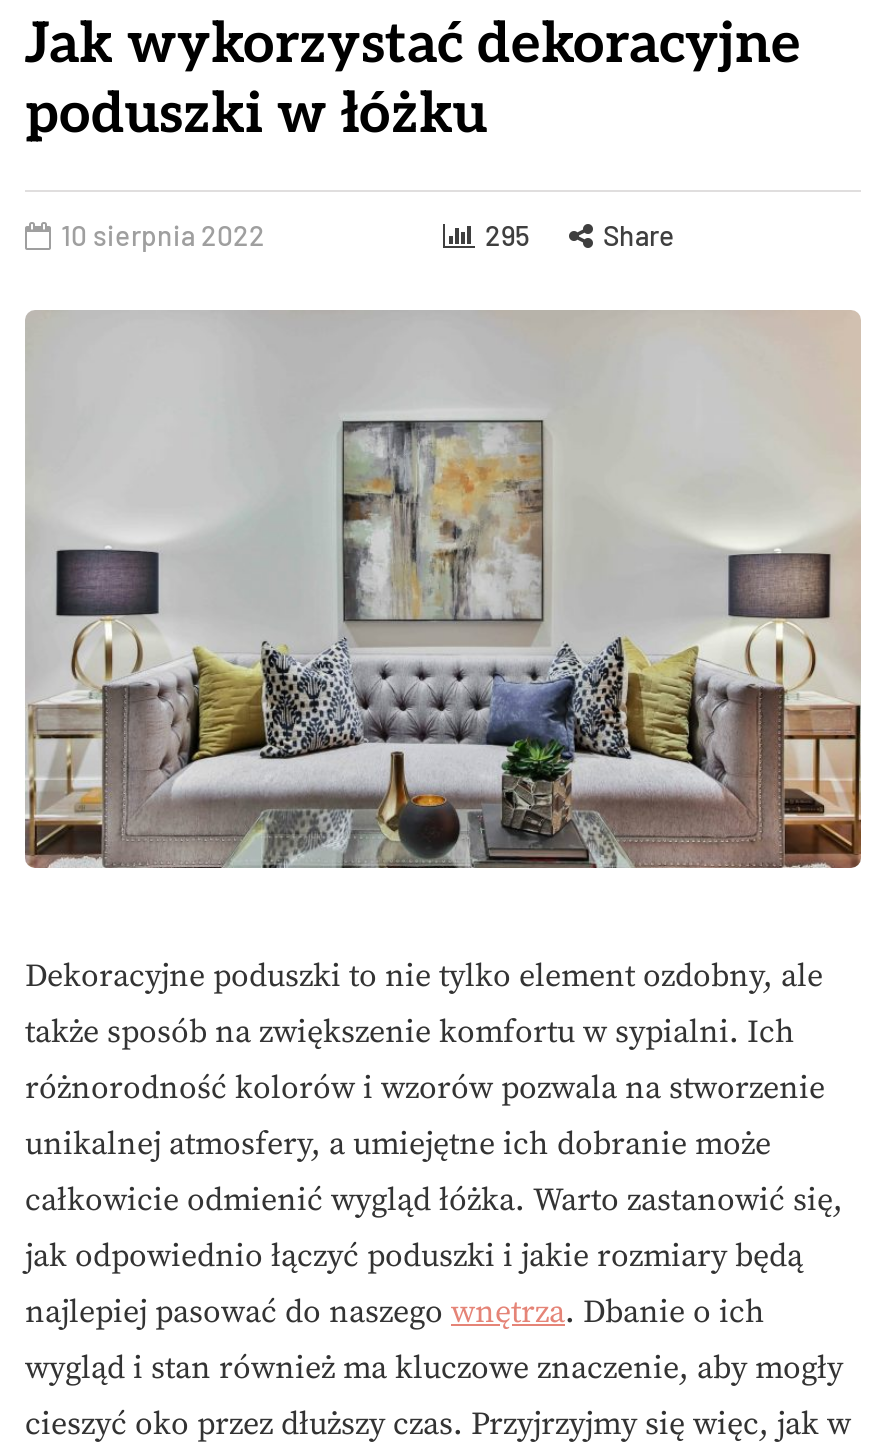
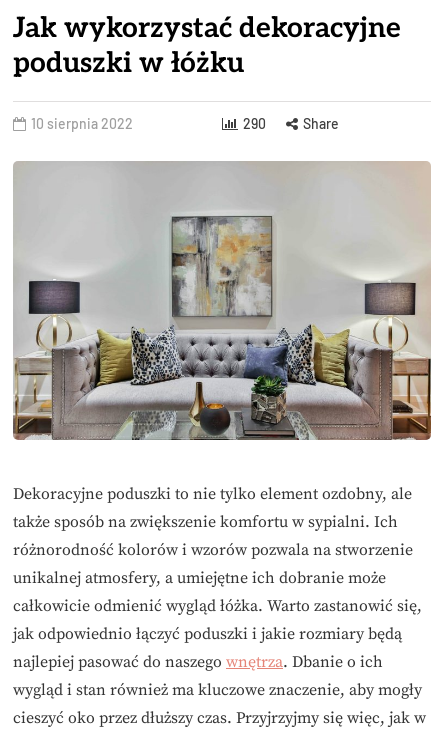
[485,218,529,252] 295 -> [243,115,266,132] 290

